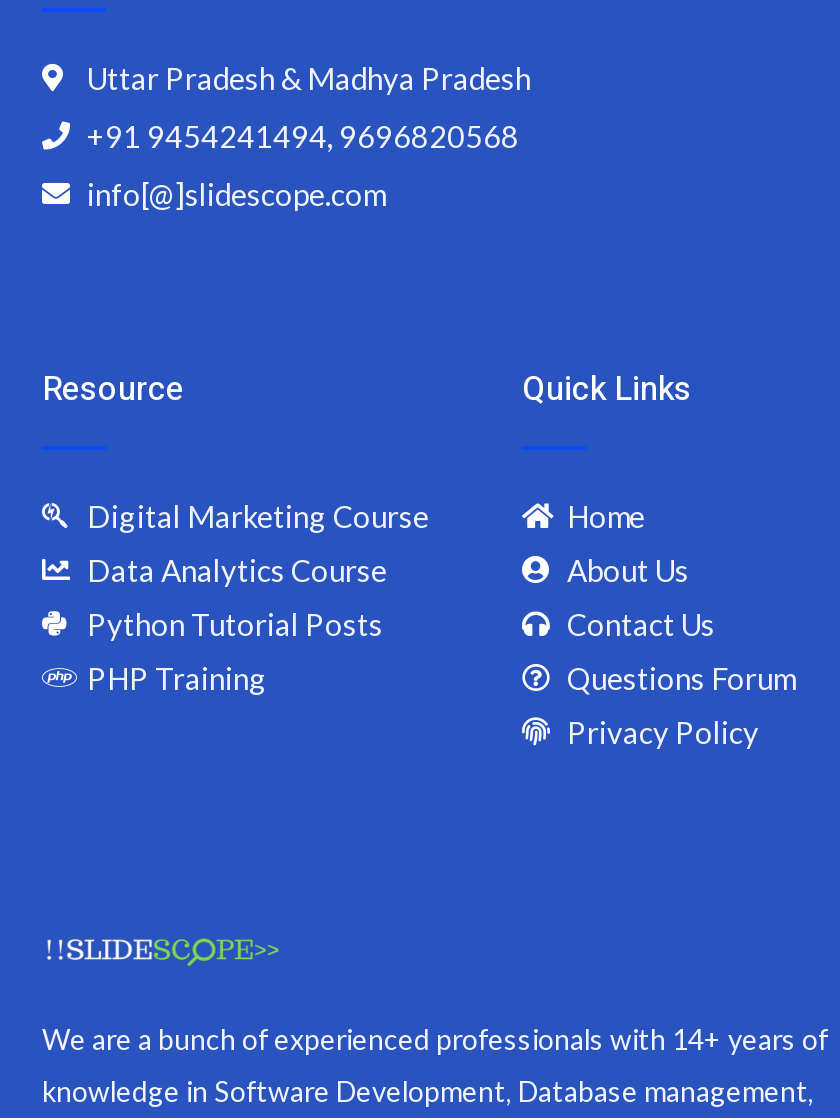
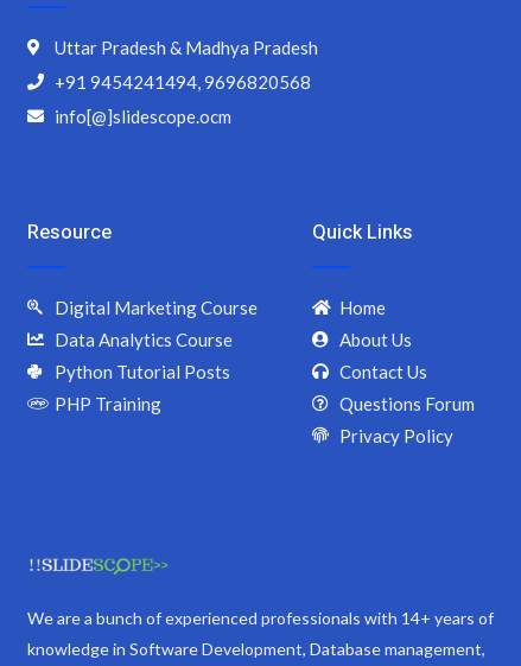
[87,175,385,211] info[@]slidescope.com -> [54,105,231,127] info[@]slidescope.ocm

